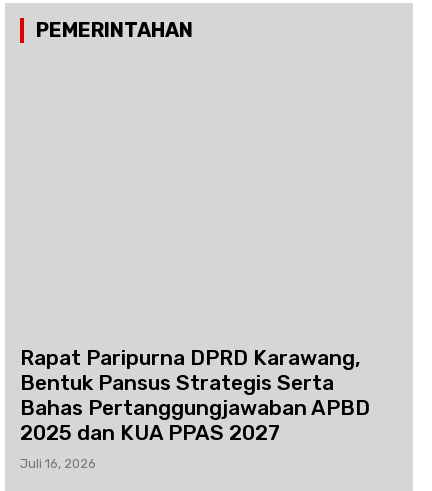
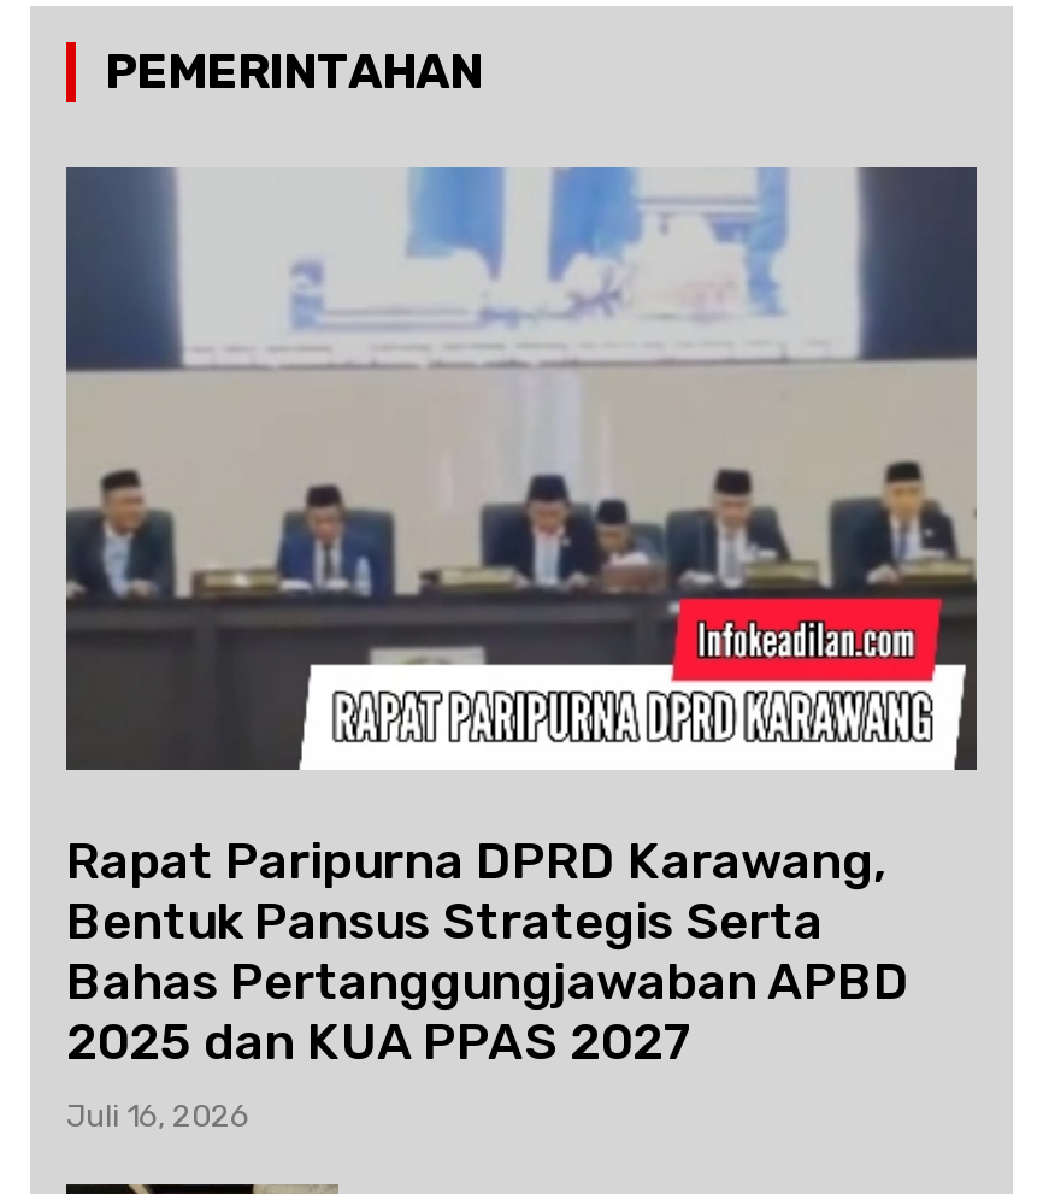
none -> [64,165,979,772] [image]

